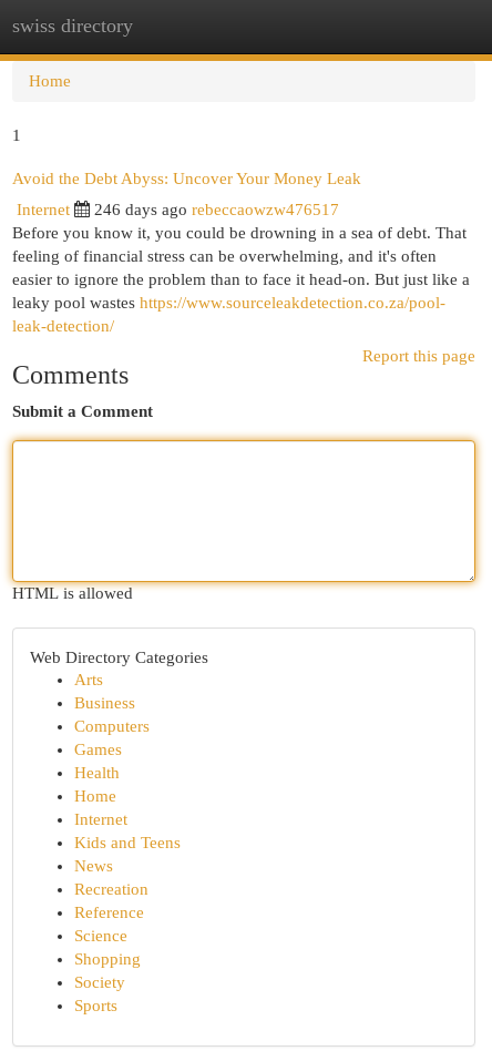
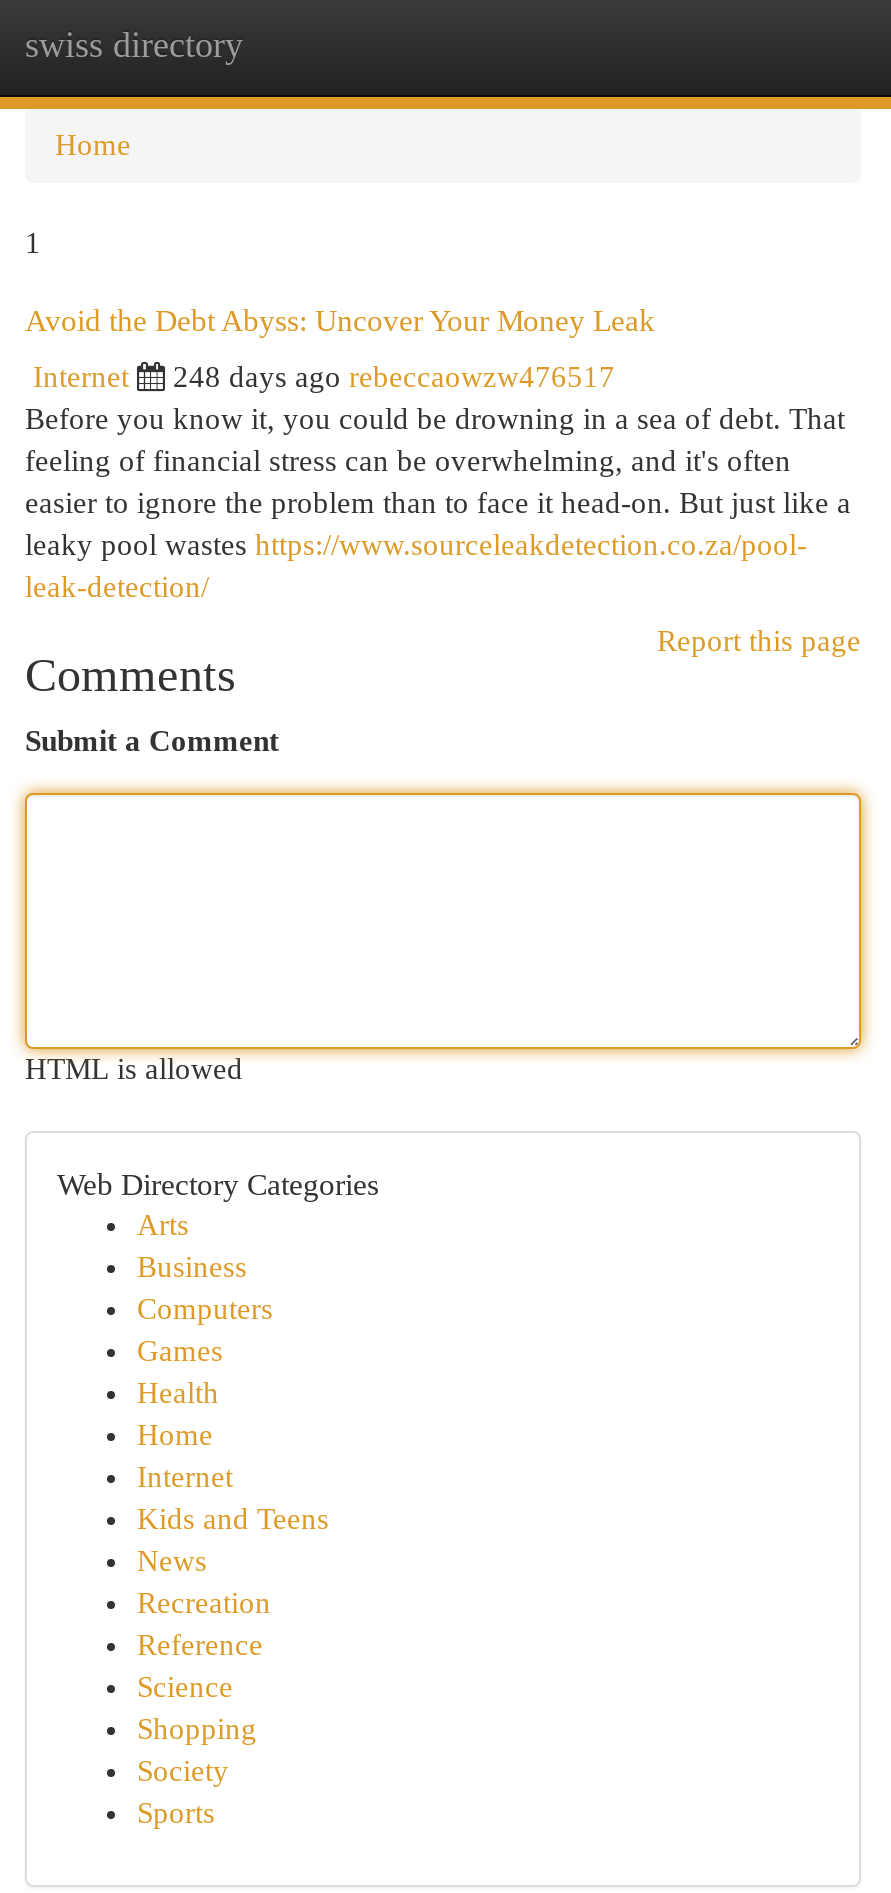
[94,201,339,218] 246 days ago rebeccaowzw476517 -> [173,361,615,393] 248 days ago rebeccaowzw476517

